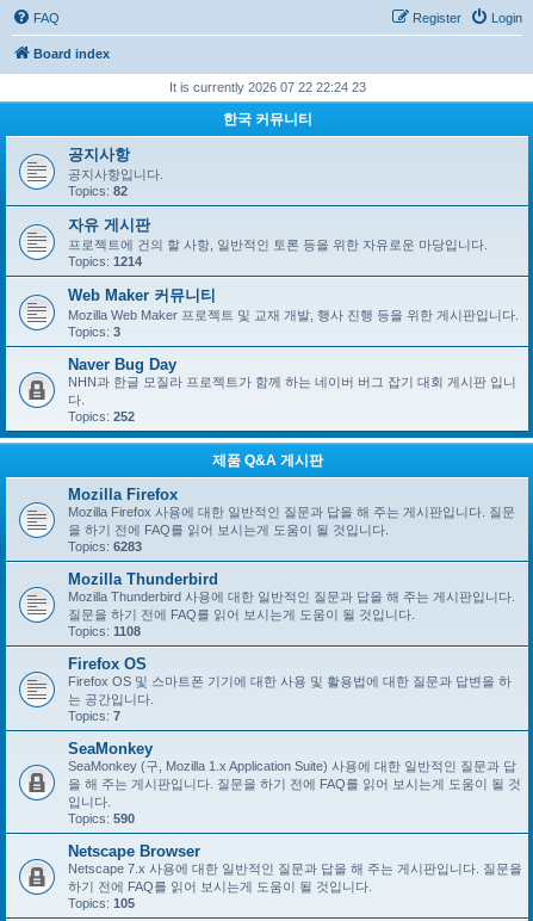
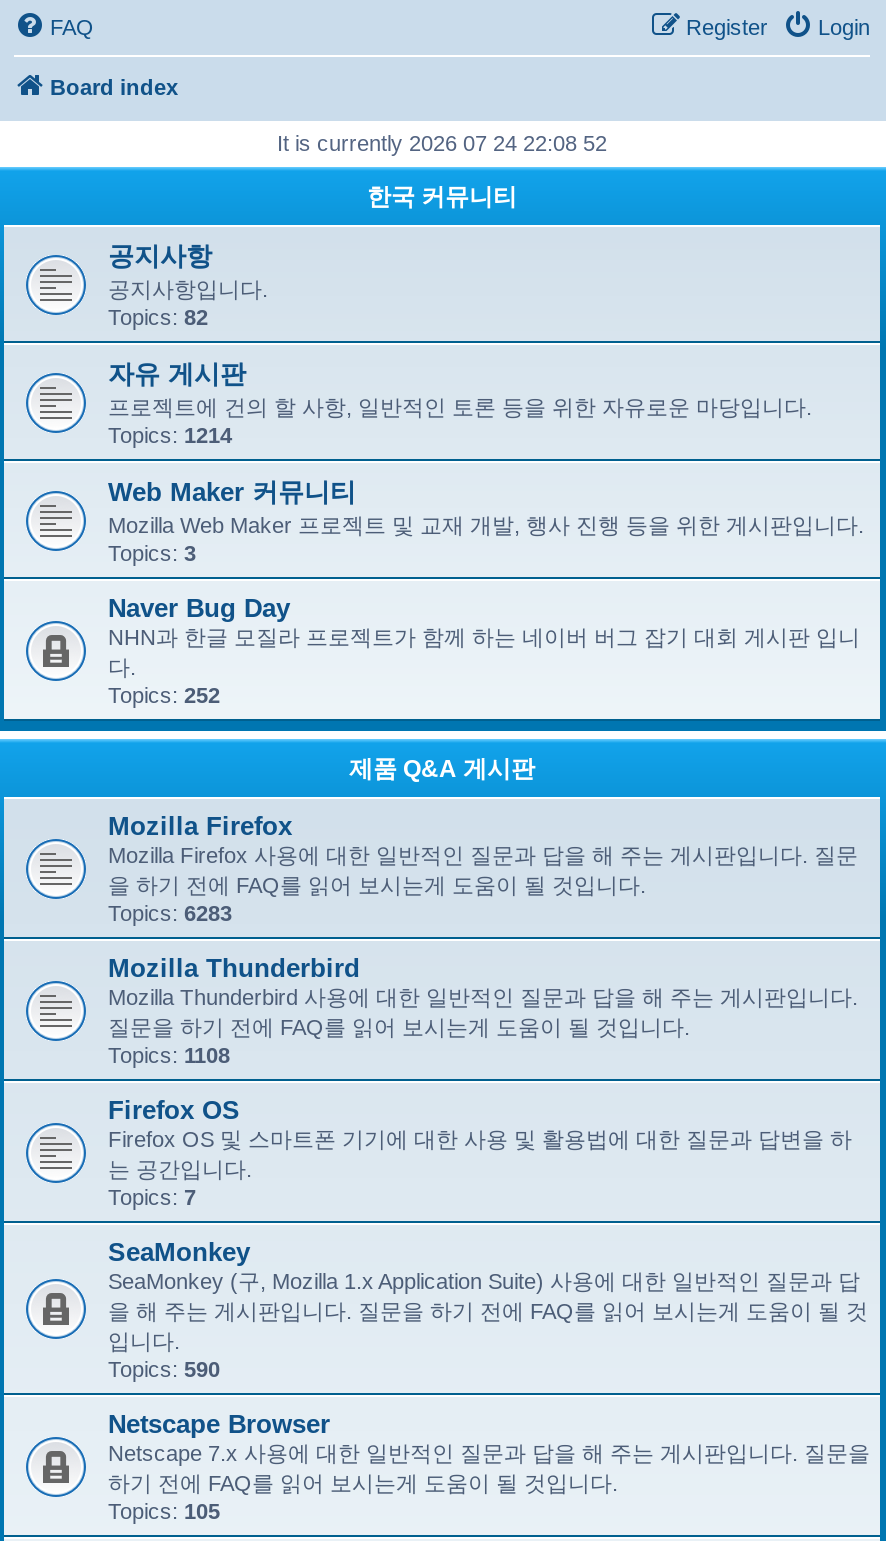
[169,80,365,94] It is currently 2026 07 22 22:24 23 -> [277,131,607,155] It is currently 2026 07 24 22:08 52

